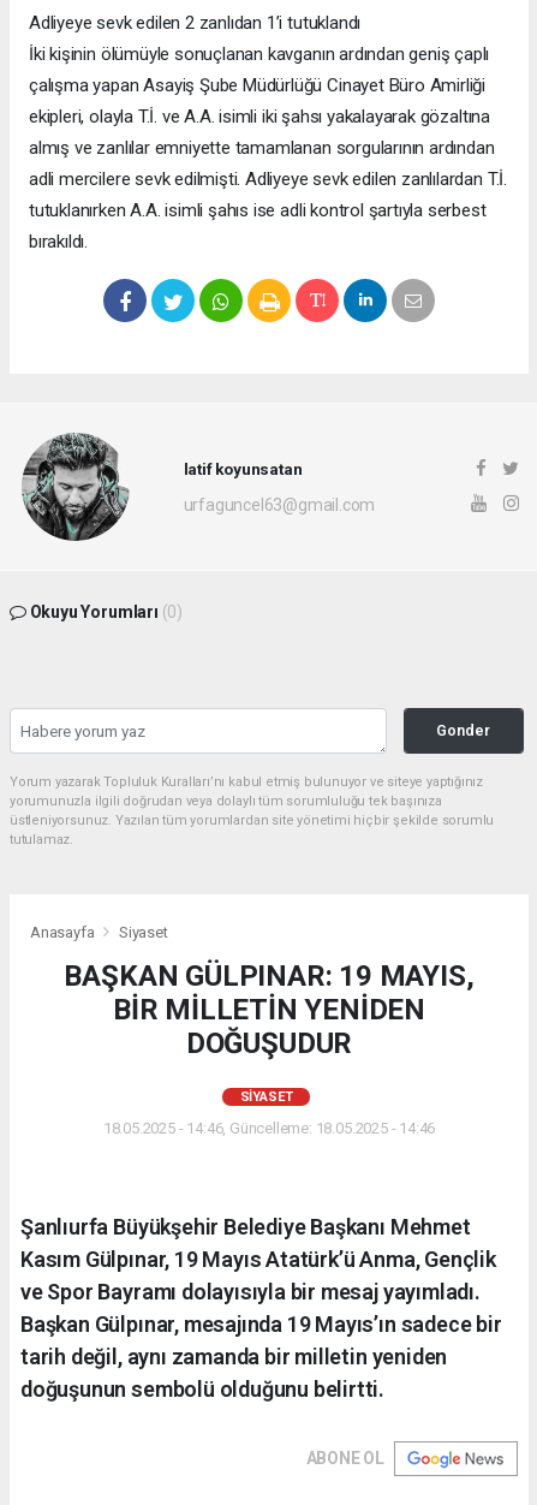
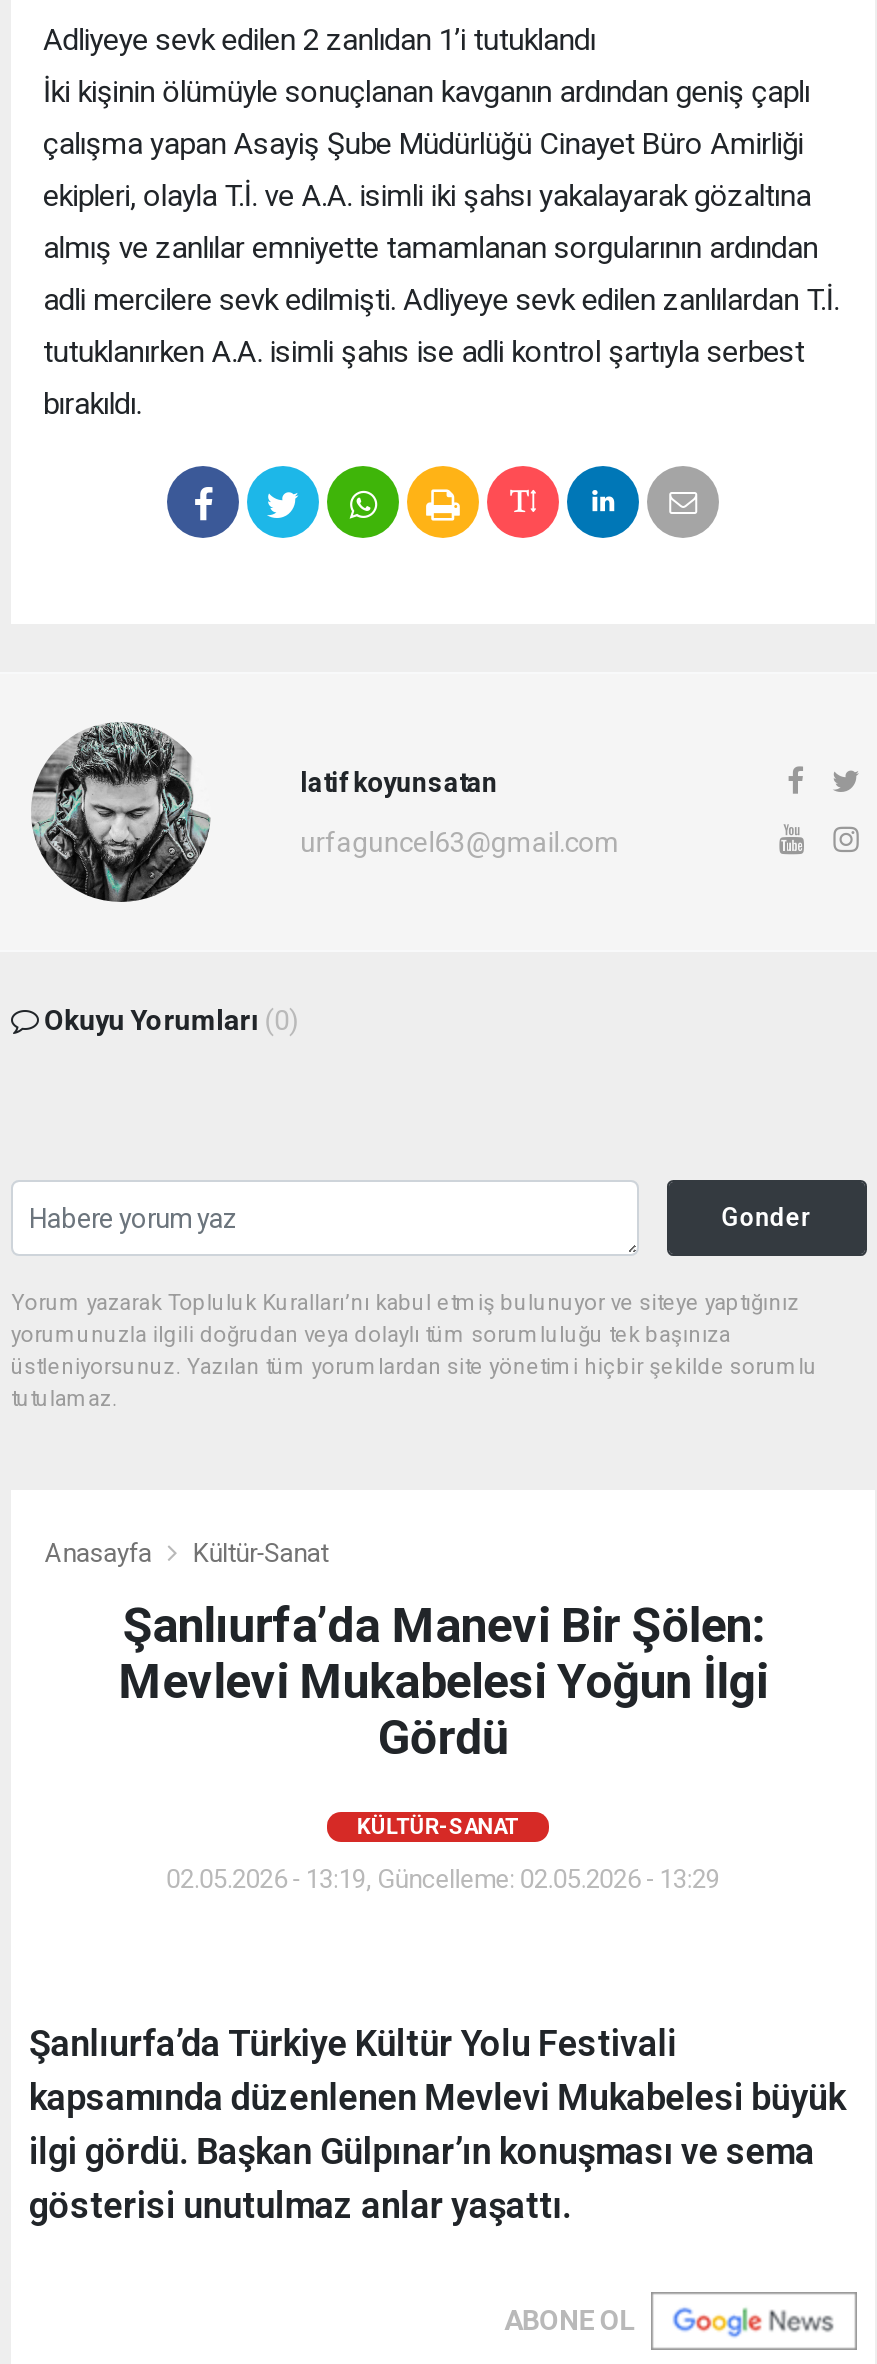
[119,923,168,941] Siyaset -> [193,1538,328,1568] Kültür-Sanat
[64,959,474,1060] BAŞKAN GÜLPINAR: 19 MAYIS, | BİR MİLLETİN YENİDEN | DOĞUŞUDUR -> [119,1598,767,1766] Şanlıurfa’da Manevi Bir Şölen: | Mevlevi Mukabelesi Yoğun İlgi | Gördü
[240,1089,292,1104] SIYASET -> [357,1814,519,1840] KÜLTÜR-SANAT
[103,1119,435,1137] 18.05.2025 - 14:46, Güncelleme: 18.05.2025 - 14:46 -> [167,1864,719,1894] 02.05.2026 - 13:19, Güncelleme: 02.05.2026 - 13:29
[20,1214,502,1401] Şanlıurfa Büyükşehir Belediye Başkanı Mehmet | Kasım Gülpınar, 19 Mayıs Atatürk’ü Anma, Gençlik | ve Spor Bayramı dolayısıyla bir mesaj yayımladı. | Başkan Gülpınar, mesajında 19 Mayıs’ın sadece bir | tarih değil, aynı zamanda bir milletin yeniden | doğuşunun sembolü olduğunu belirtti. -> [29,2022,845,2226] Şanlıurfa’da Türkiye Kültür Yolu Festivali | kapsamında düzenlenen Mevlevi Mukabelesi büyük | ilgi gördü. Başkan Gülpınar’ın konuşması ve sema | gösterisi unutulmaz anlar yaşattı.

